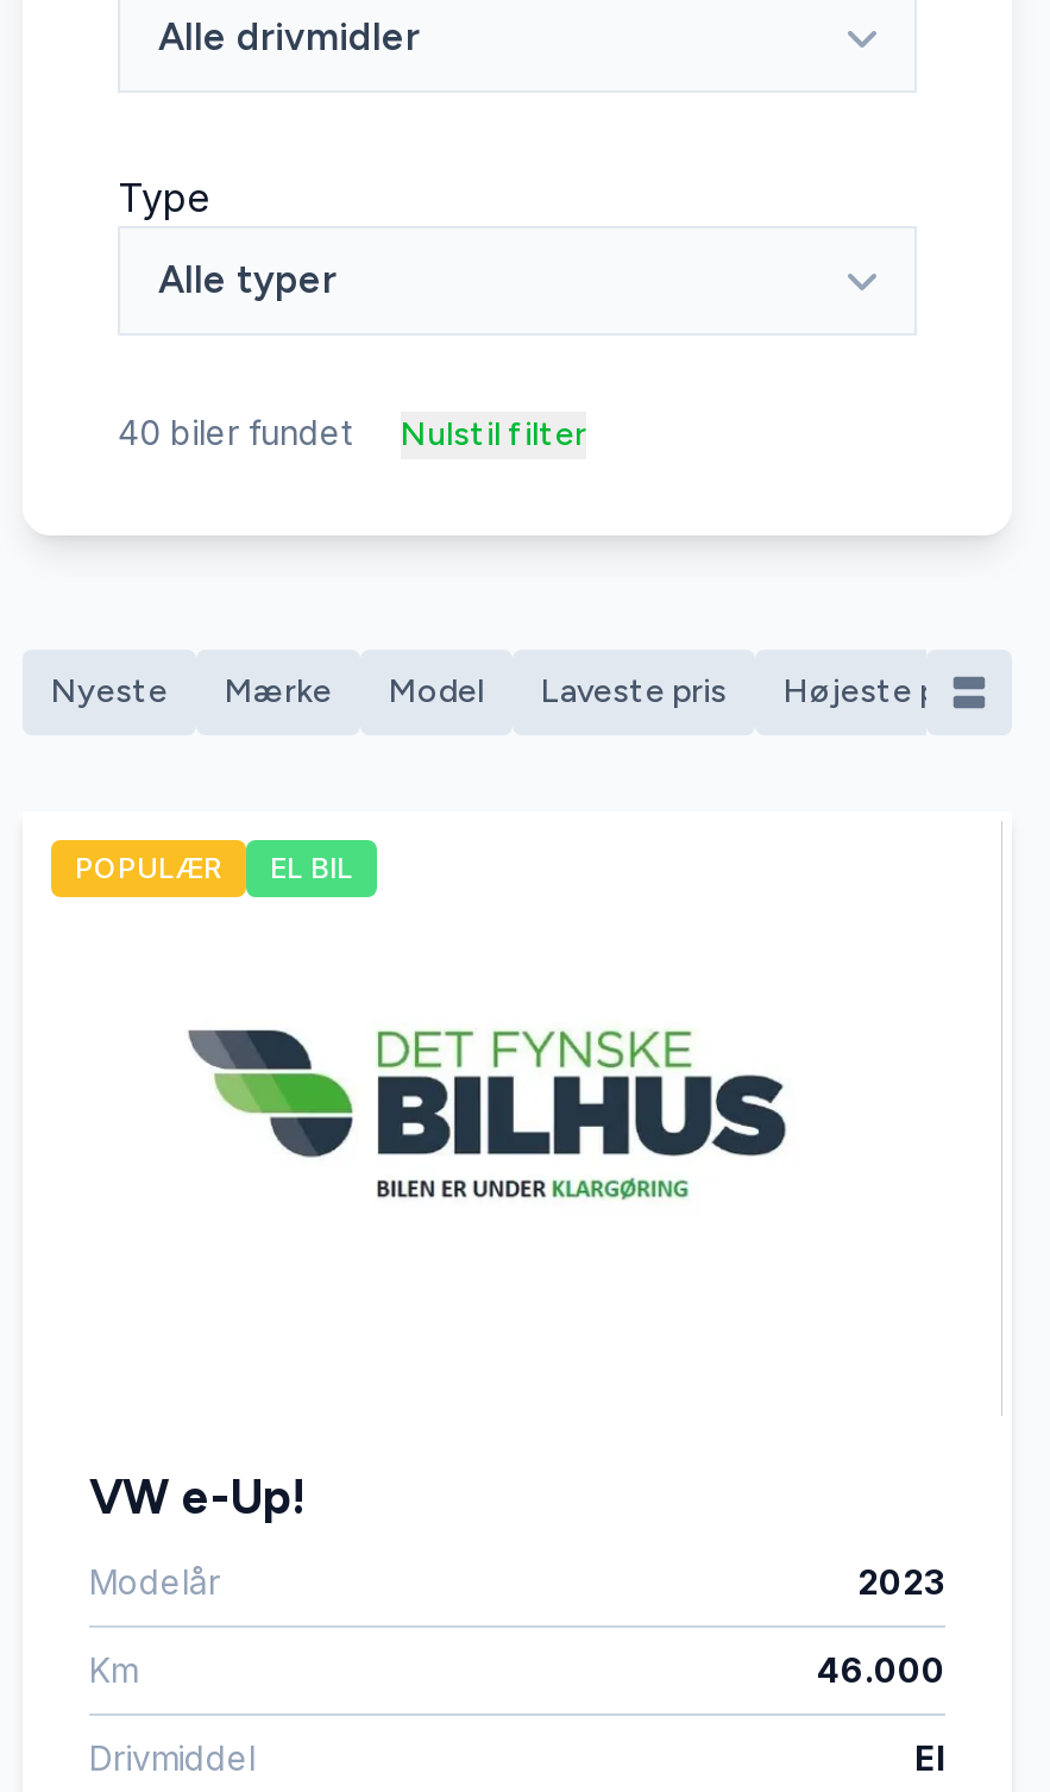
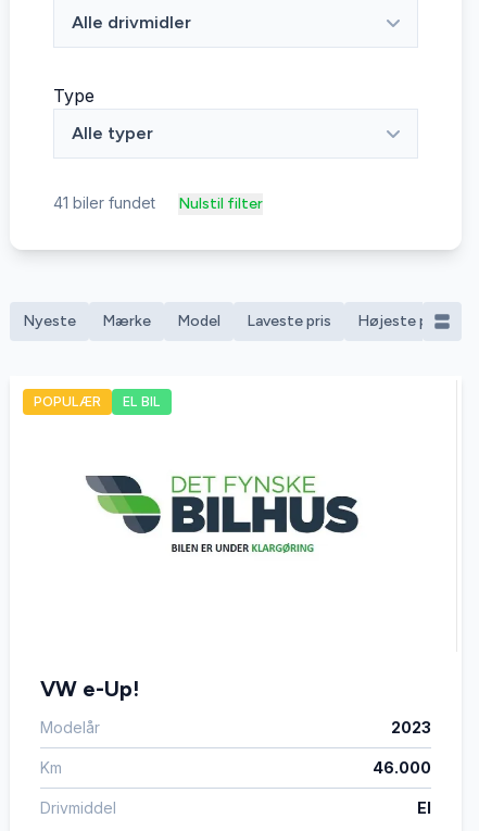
[118,412,586,455] 40 biler fundet Nulstil filter -> [53,193,263,213] 41 biler fundet Nulstil filter

